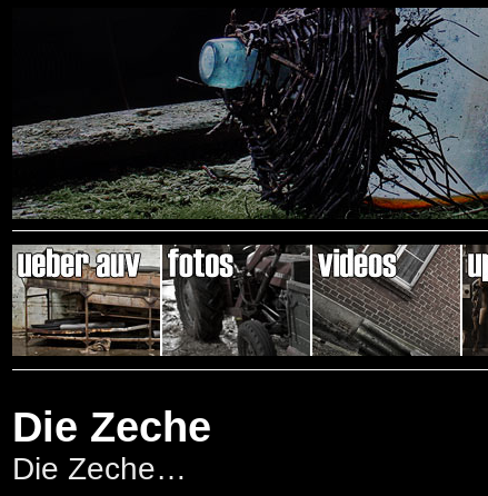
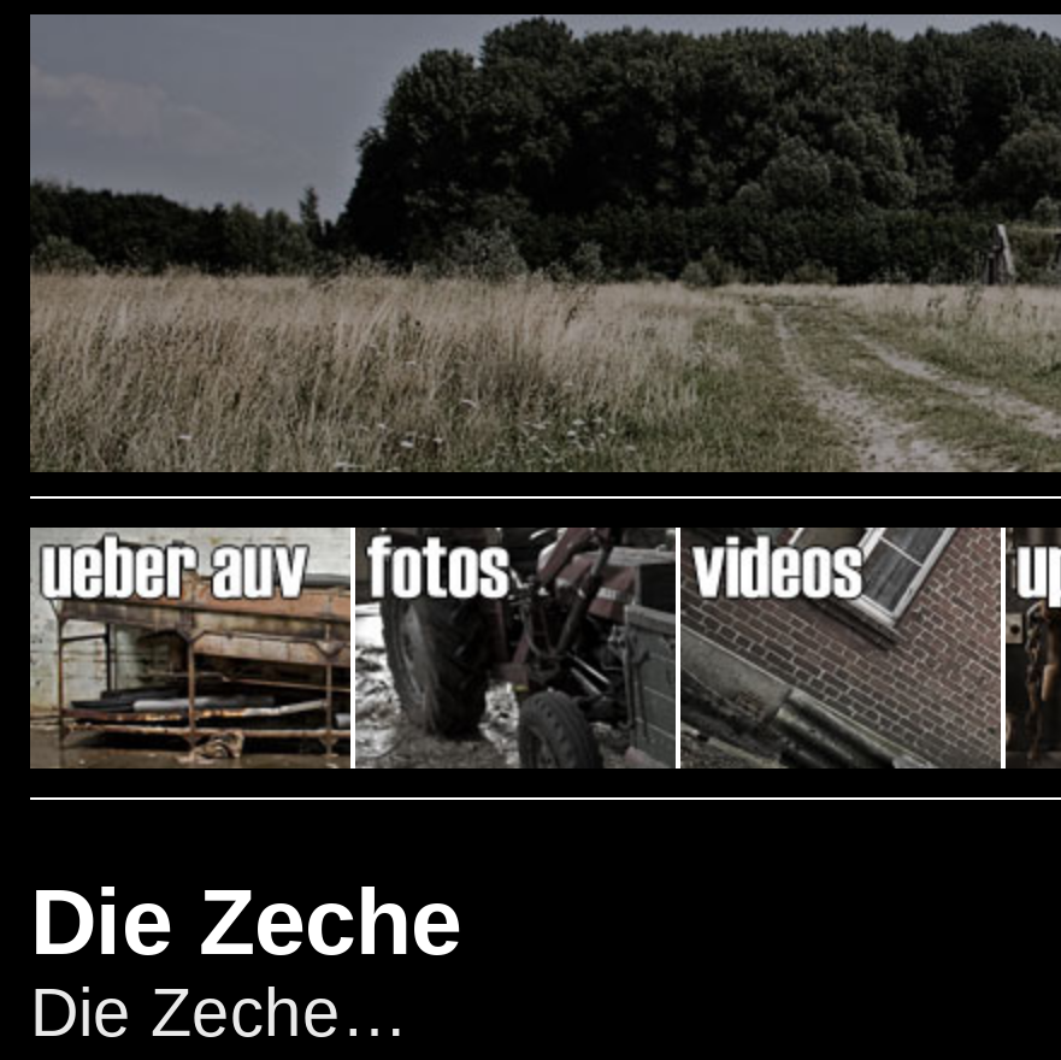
[12,8,485,219] [image] -> [28,12,1054,475] [image]

